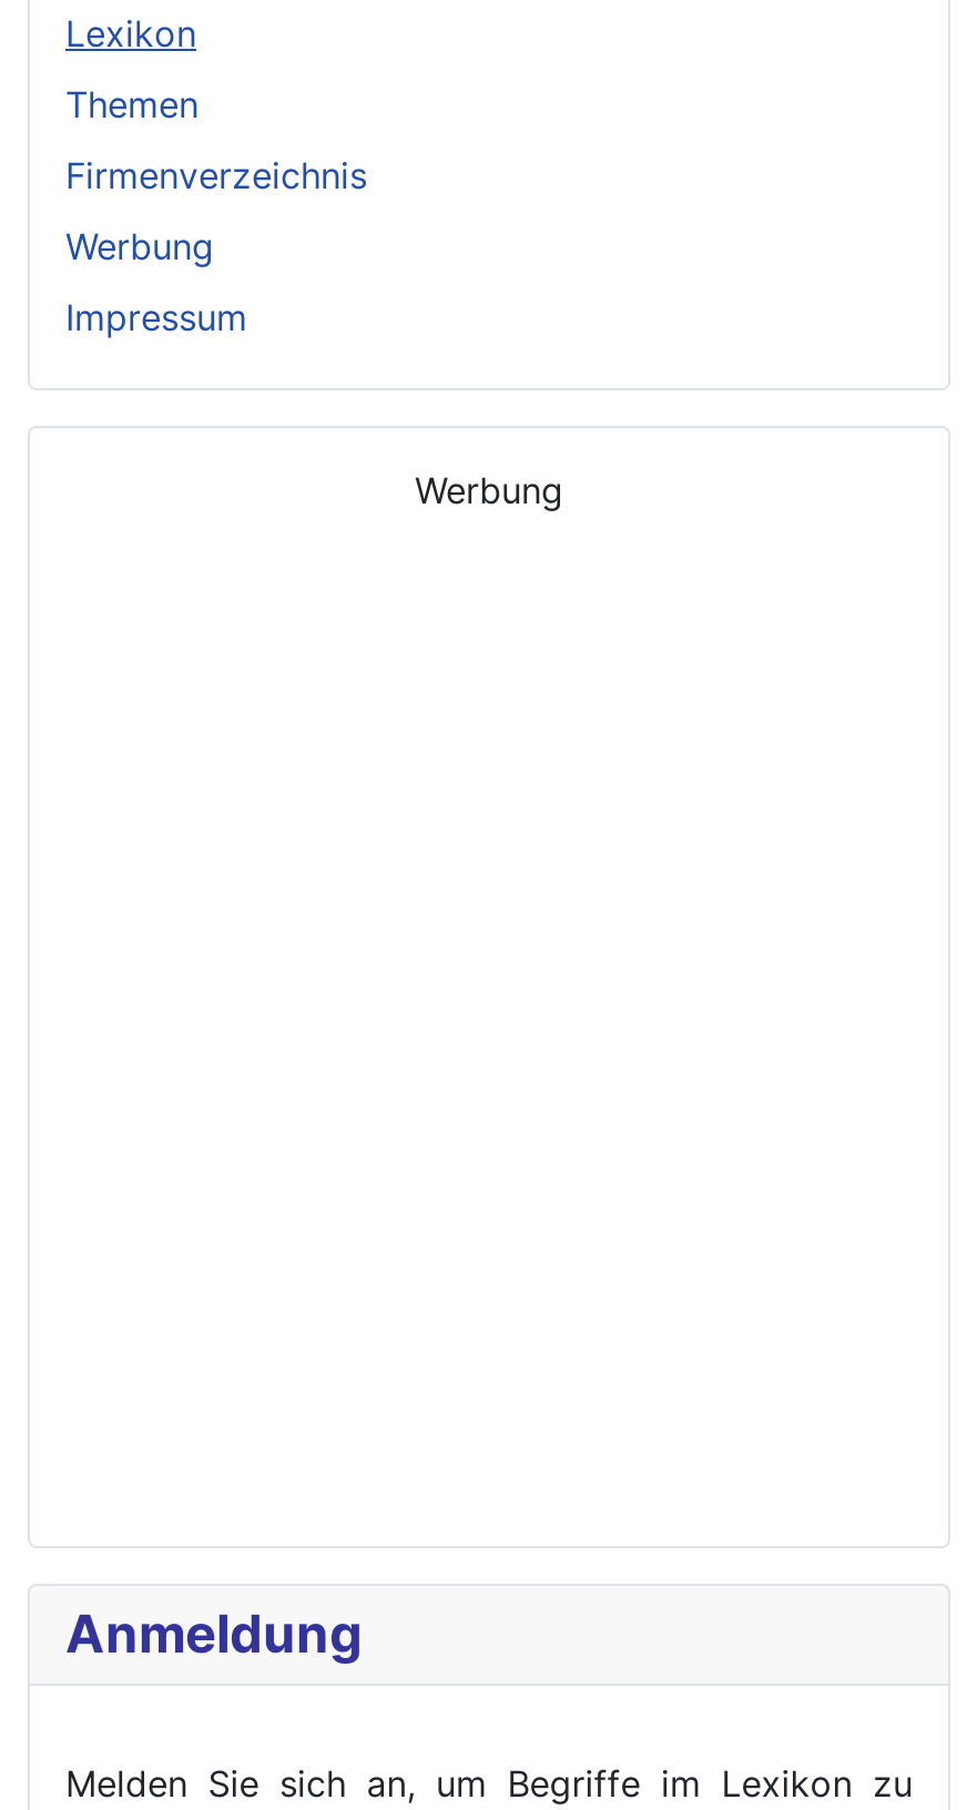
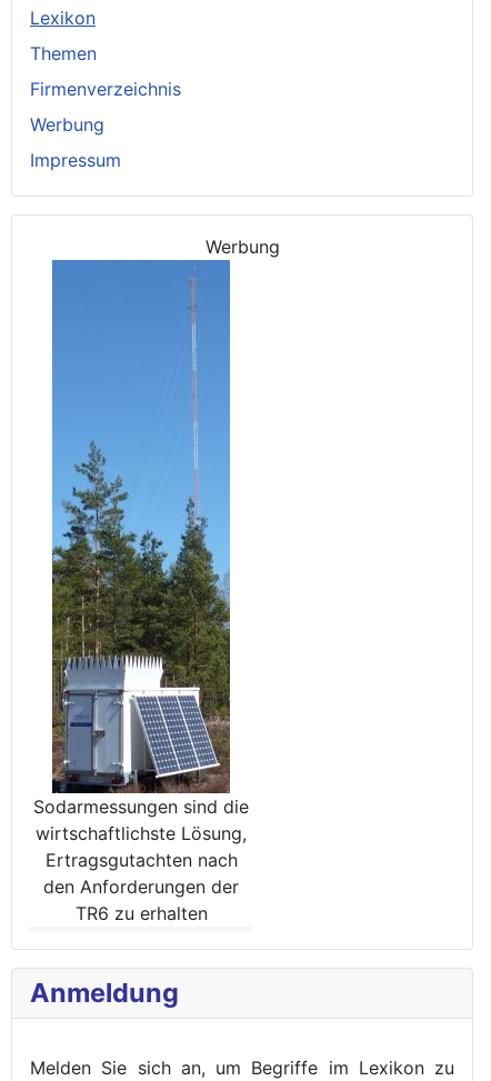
none -> [33,259,249,925] [image] | Sodarmessungen sind die | wirtschaftlichste Lösung, | Ertragsgutachten nach | den Anforderungen der | TR6 zu erhalten

